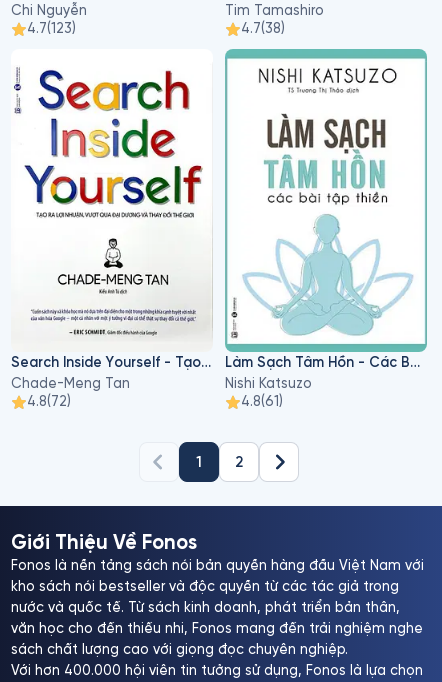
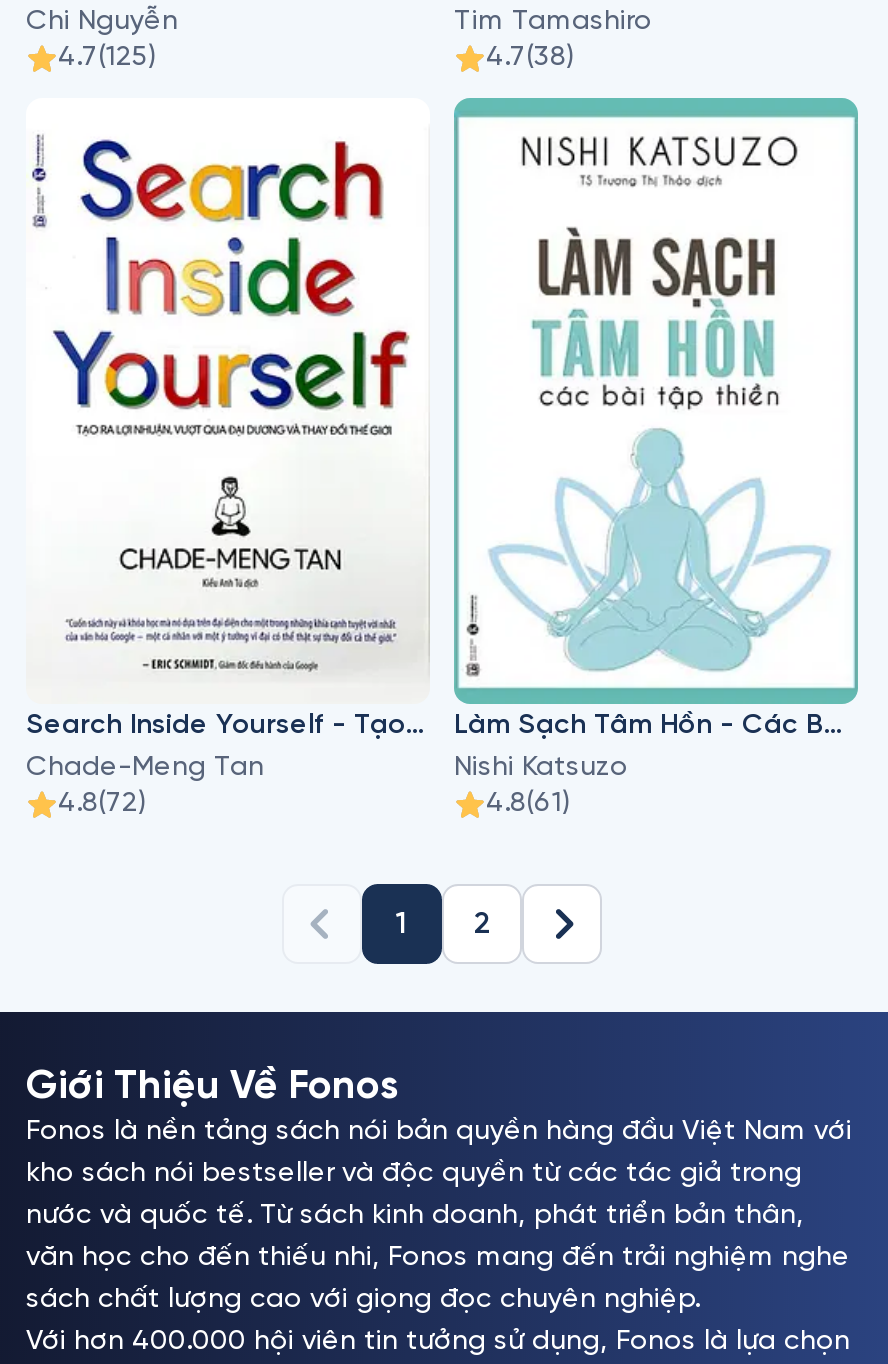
[27,21,76,36] 4.7(123) -> [58,42,156,72] 4.7(125)

